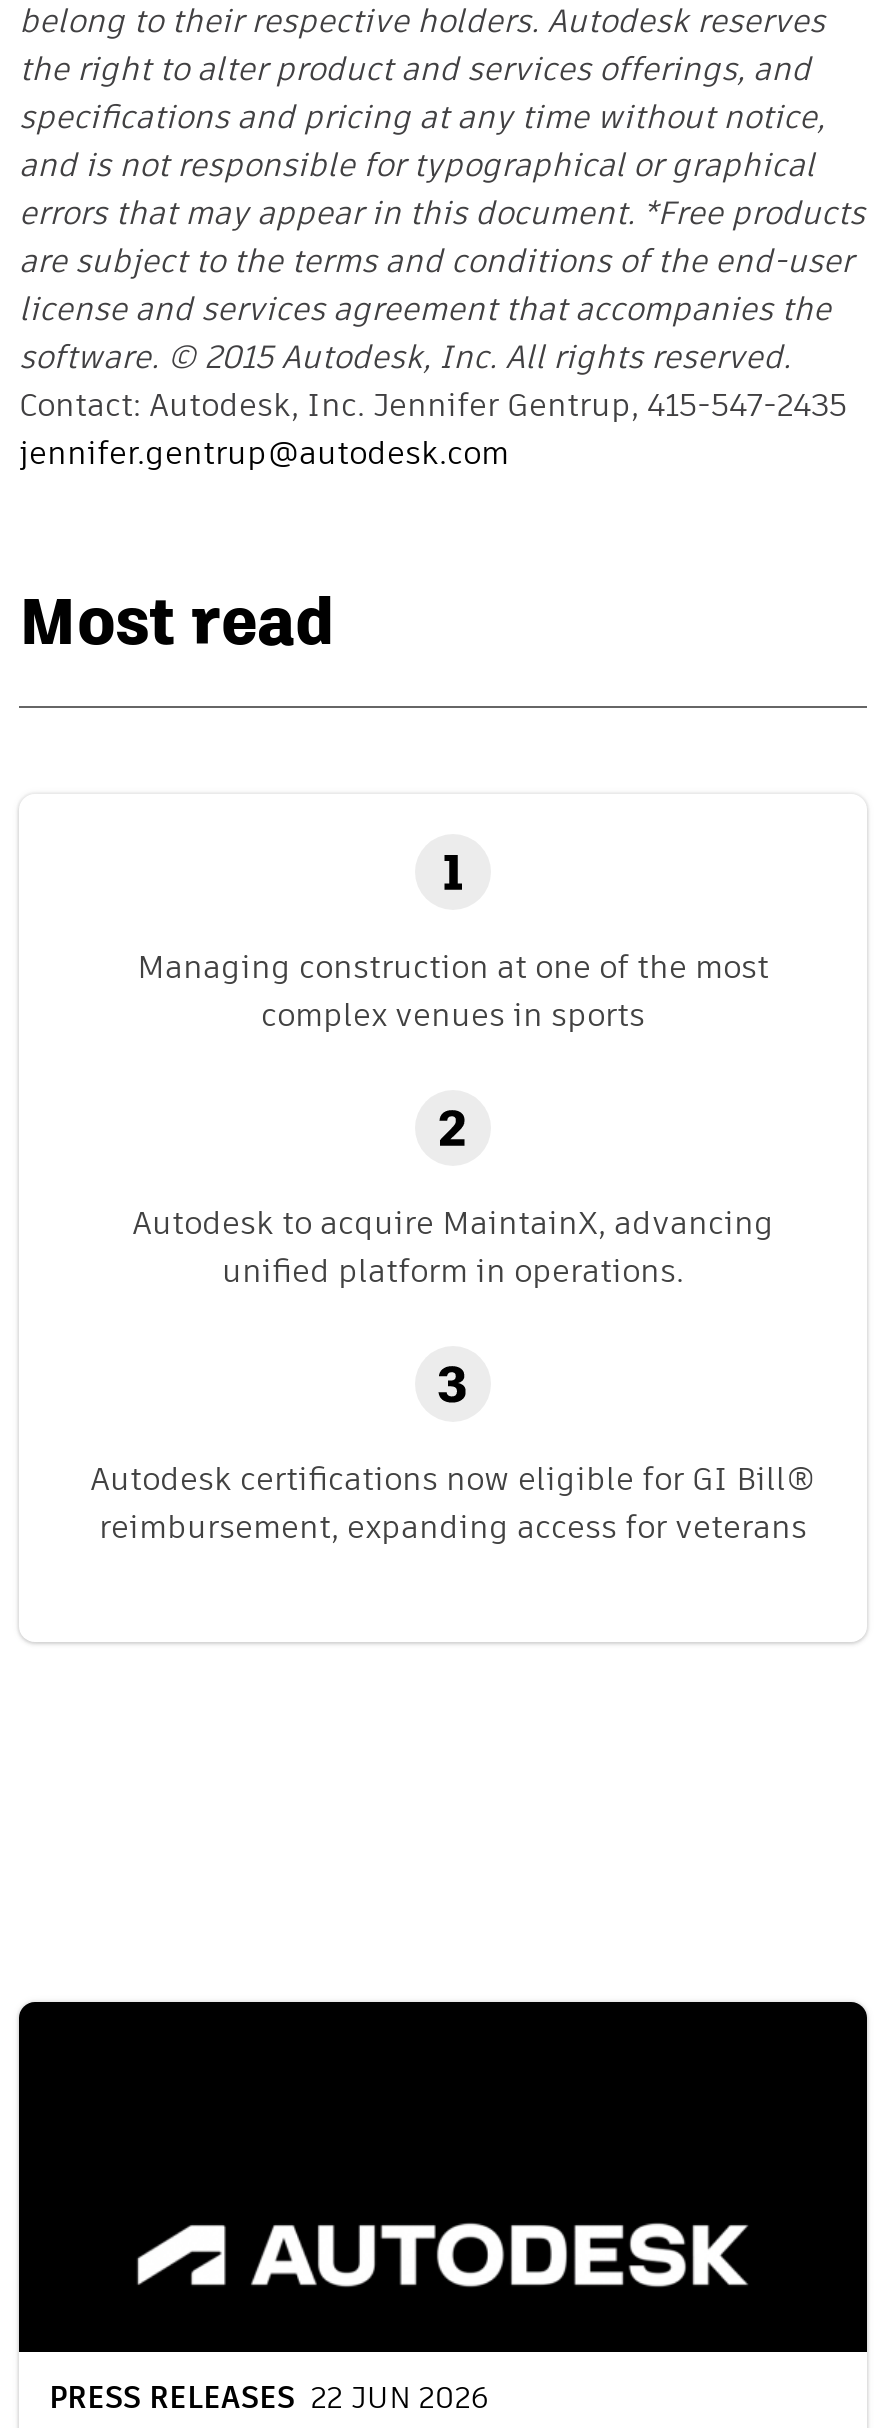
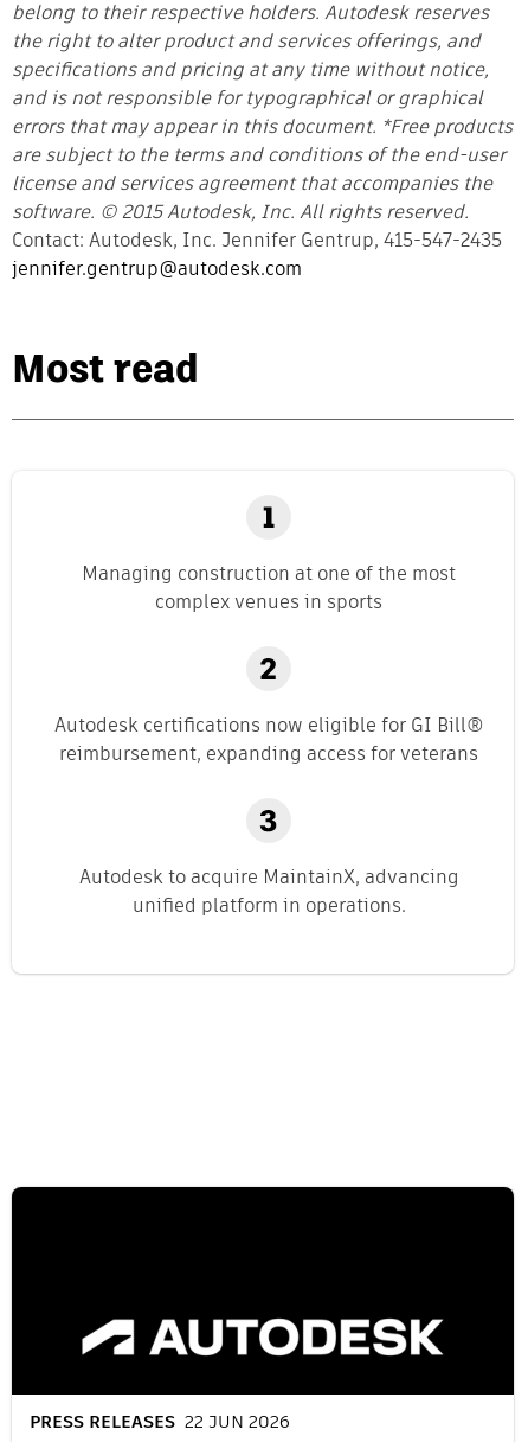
moved [132,1200,774,1294] -> [79,863,459,919]: Autodesk to acquire MaintainX, advancing | unified platform in operations.
moved [90,1456,816,1550] -> [54,712,484,767]: Autodesk certifications now eligible for GI Bill® | reimbursement, expanding access for veterans

